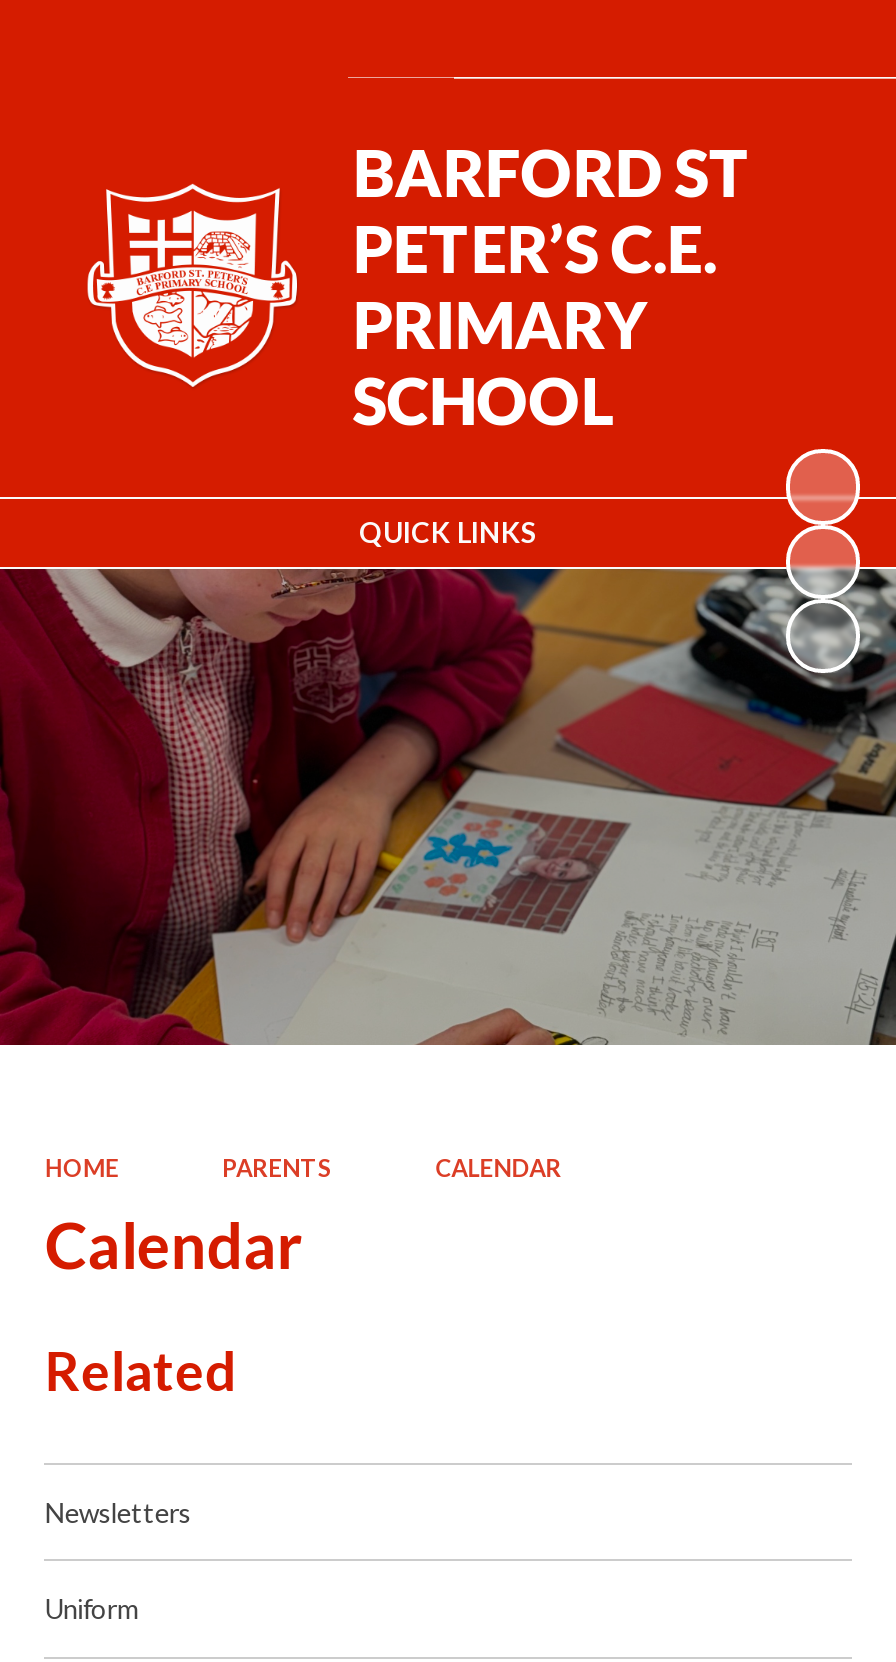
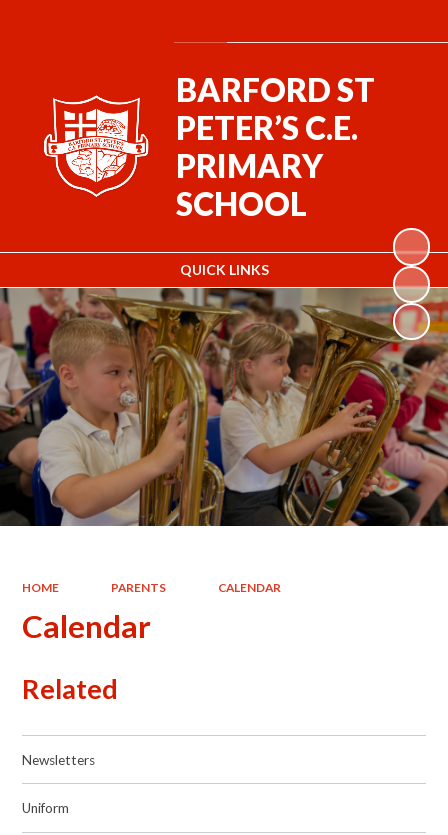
[6,567,890,1047] [image] -> [3,287,445,527] [image]

